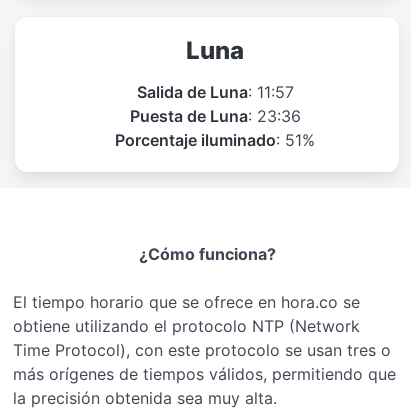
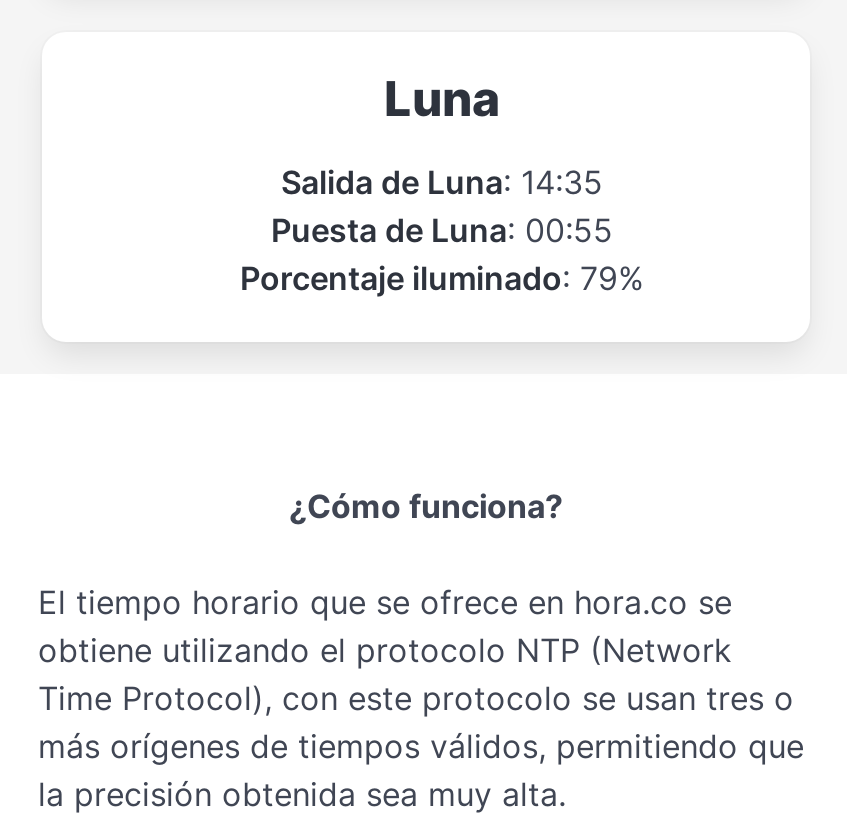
[136,82,293,102] Salida de Luna: 11:57 -> [281,162,603,202] Salida de Luna: 14:35
[129,106,300,126] Puesta de Luna: 23:36 -> [271,210,613,250] Puesta de Luna: 00:55
[115,130,315,150] Porcentaje iluminado: 51% -> [240,258,644,298] Porcentaje iluminado: 79%

